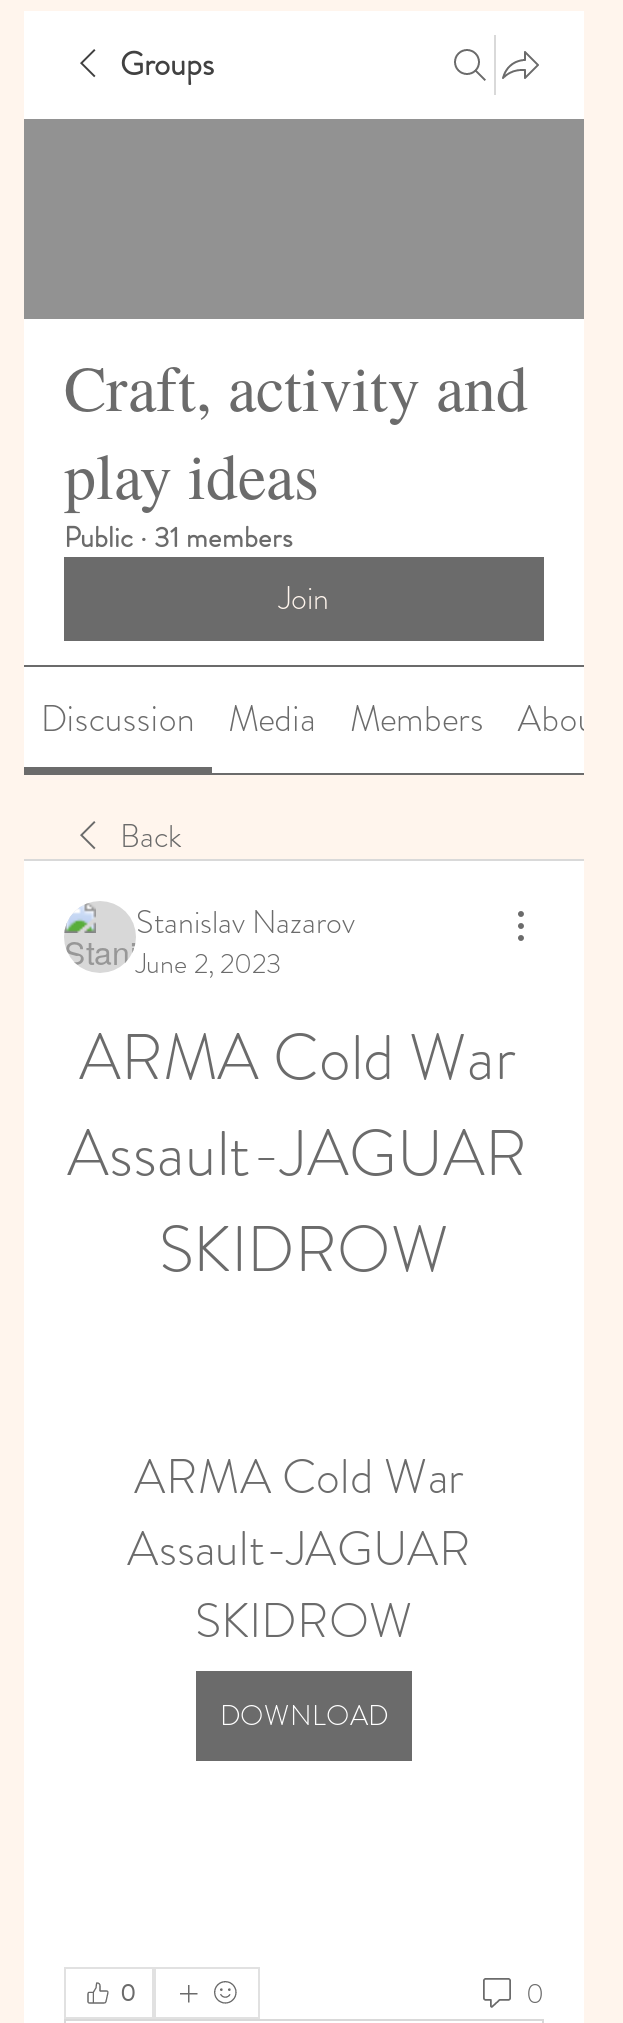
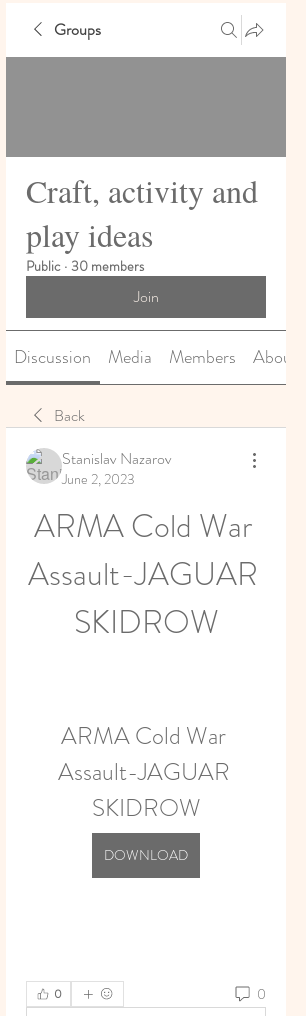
[64,517,292,557] Public · 31 members -> [26,256,144,276] Public · 30 members

